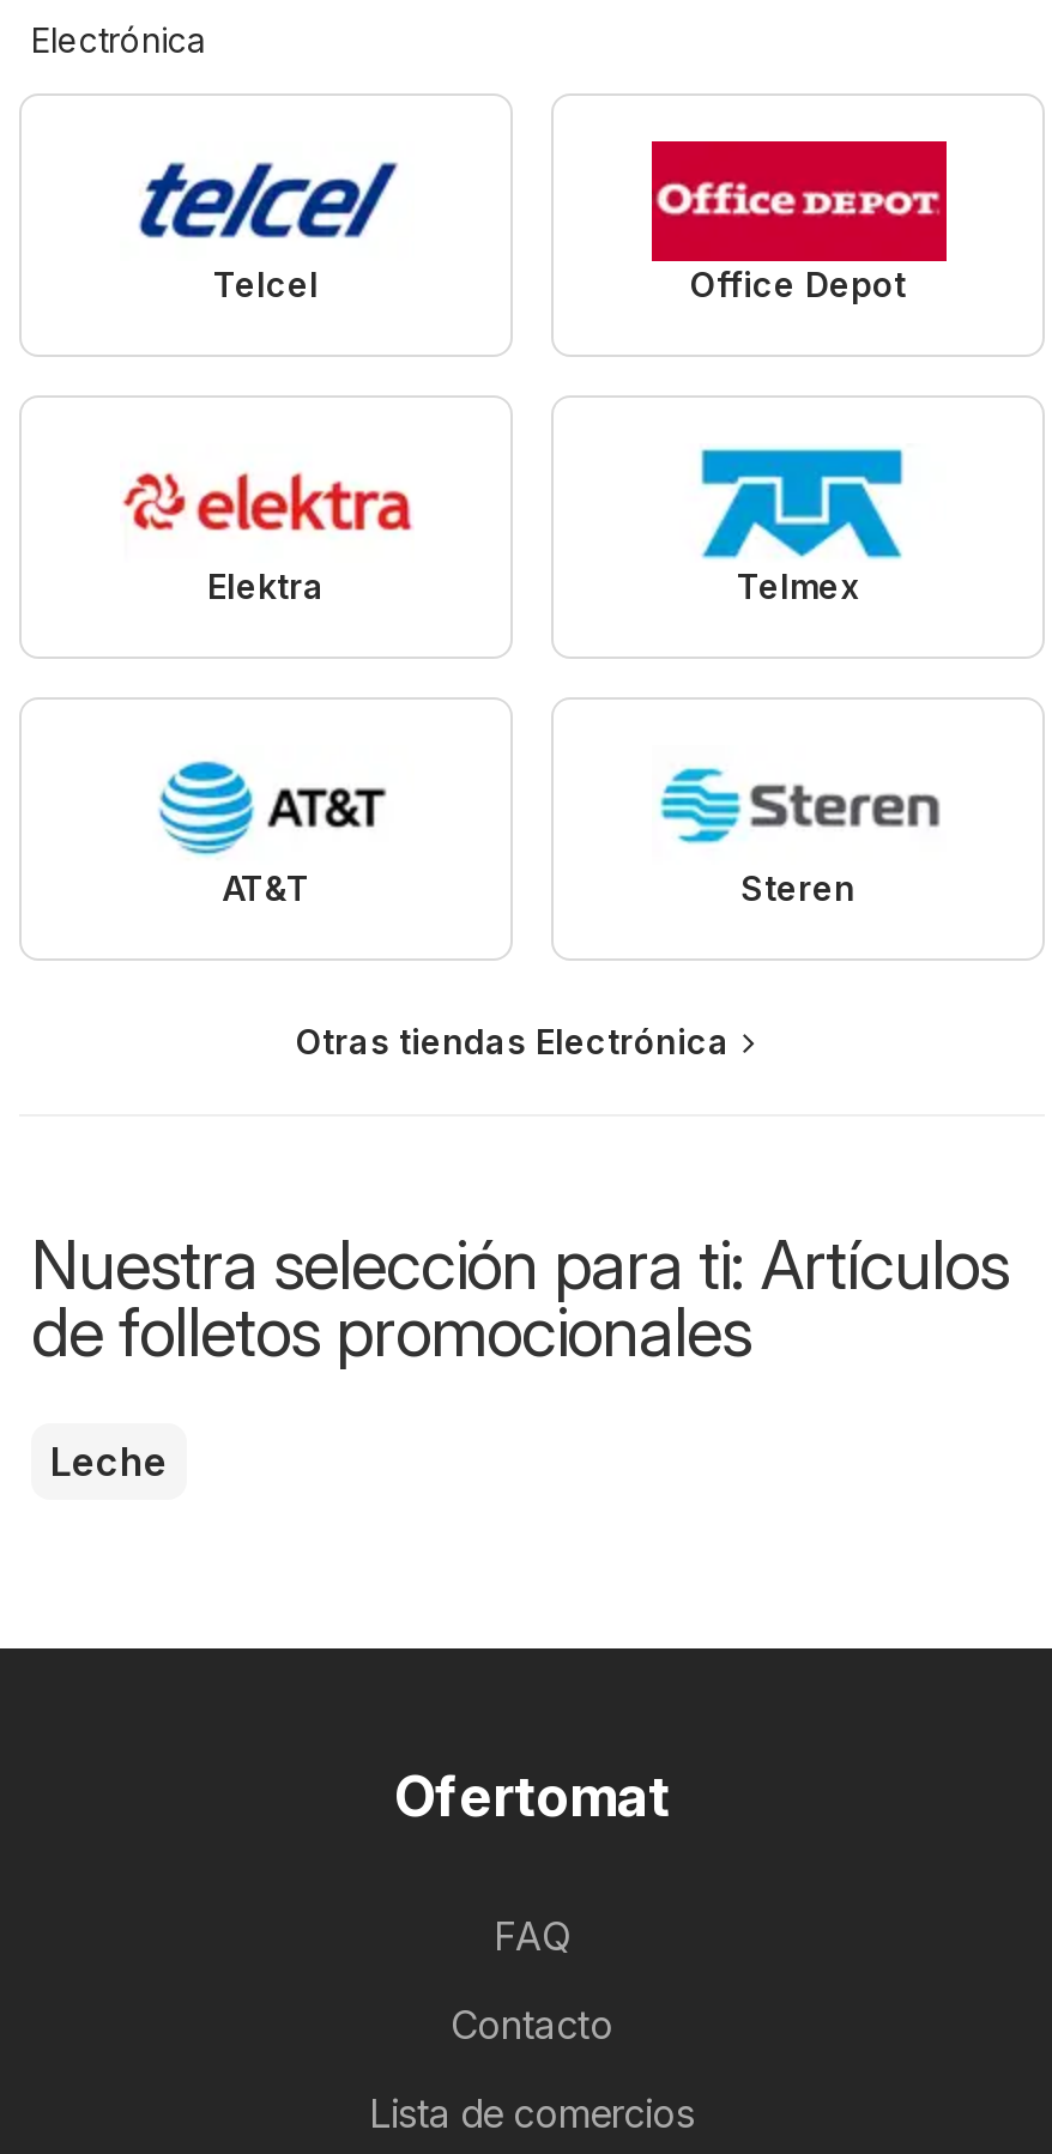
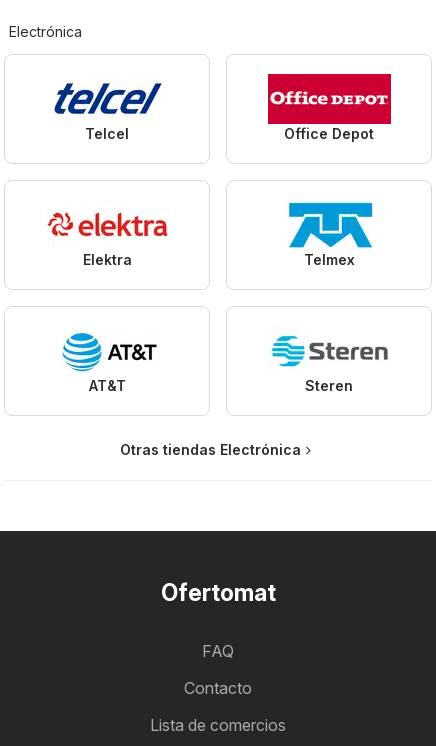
[31,1225,1009,1486] Nuestra selección para ti: Artículos | de folletos promocionales | Leche -> none

